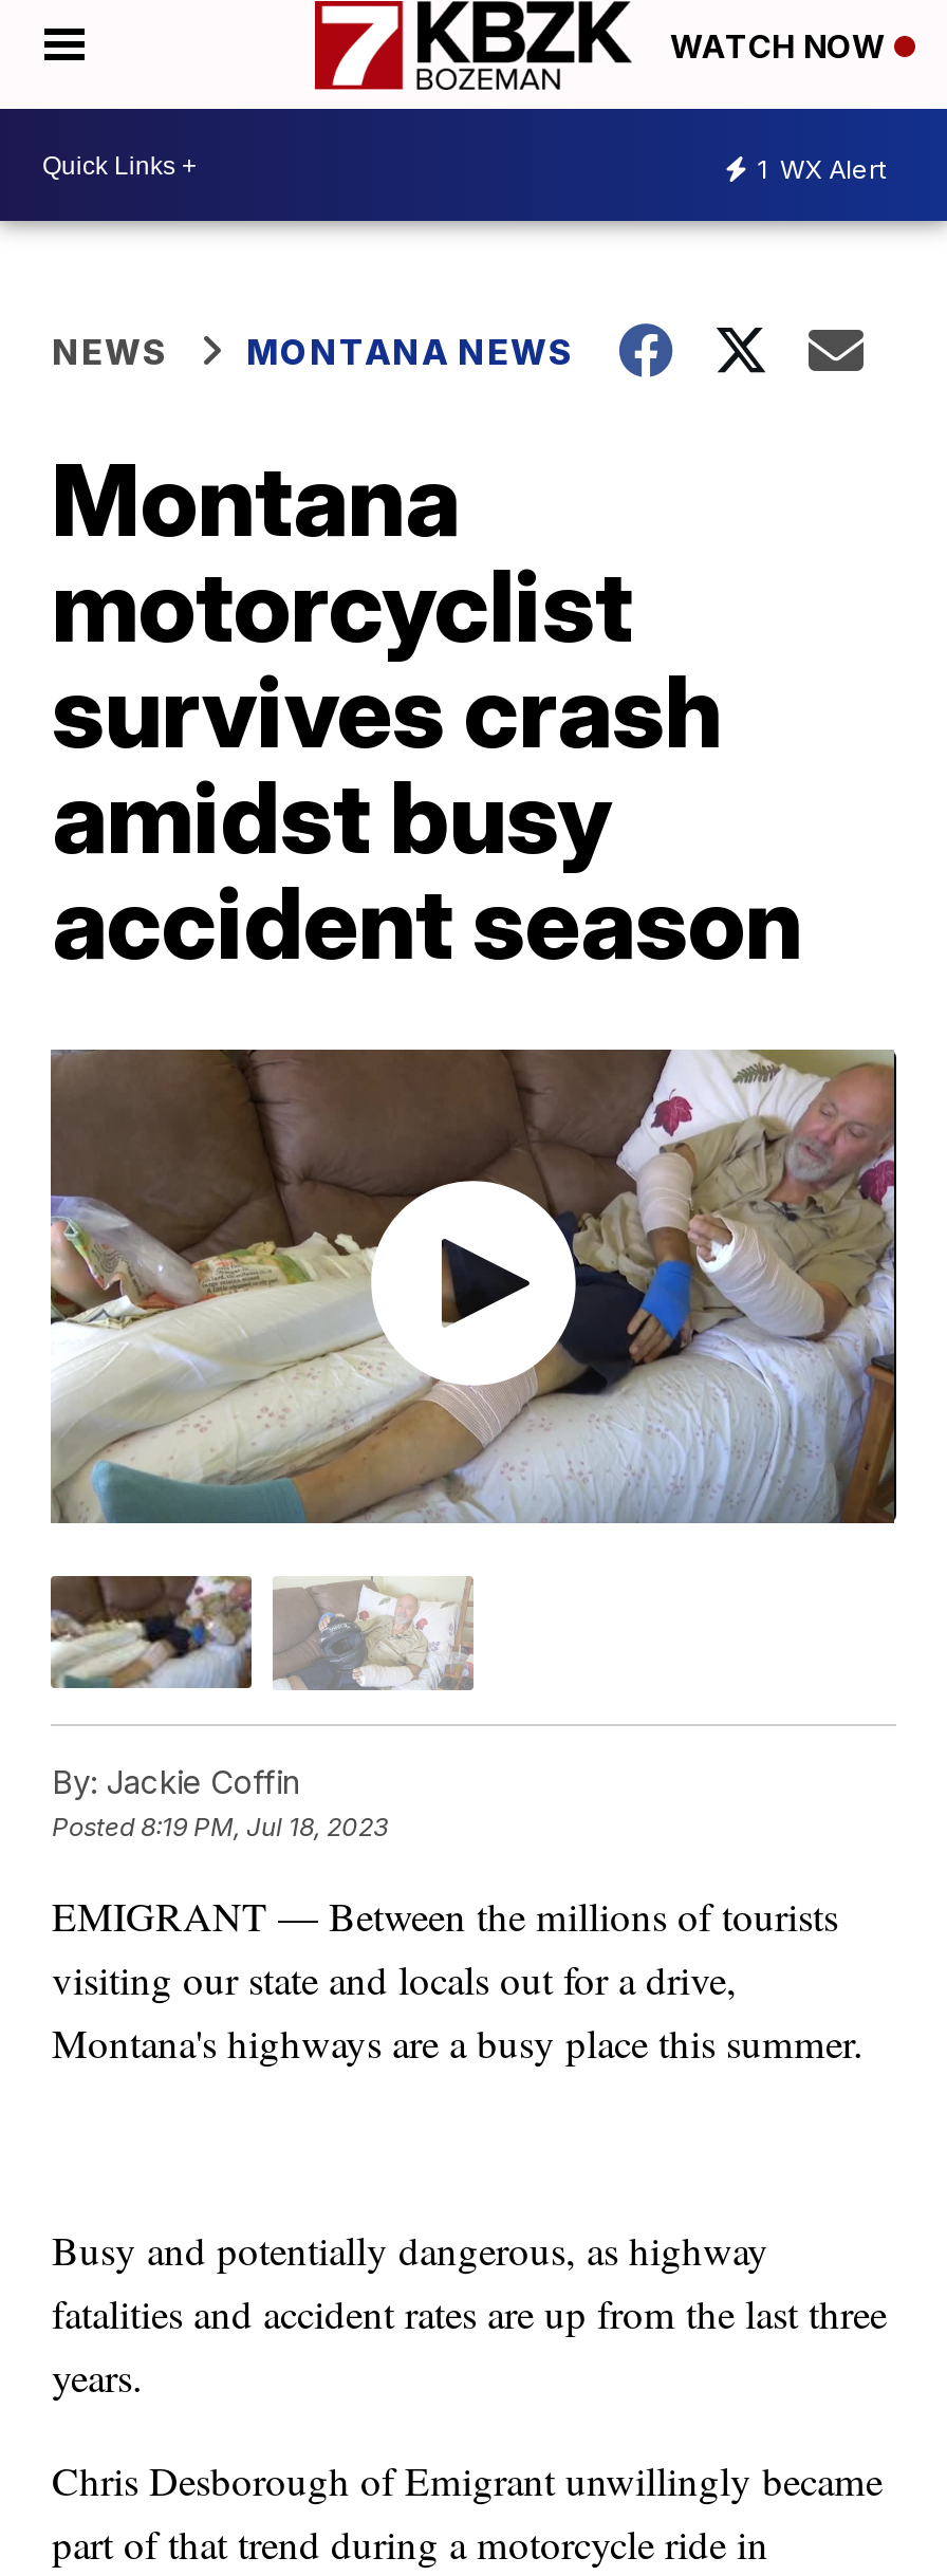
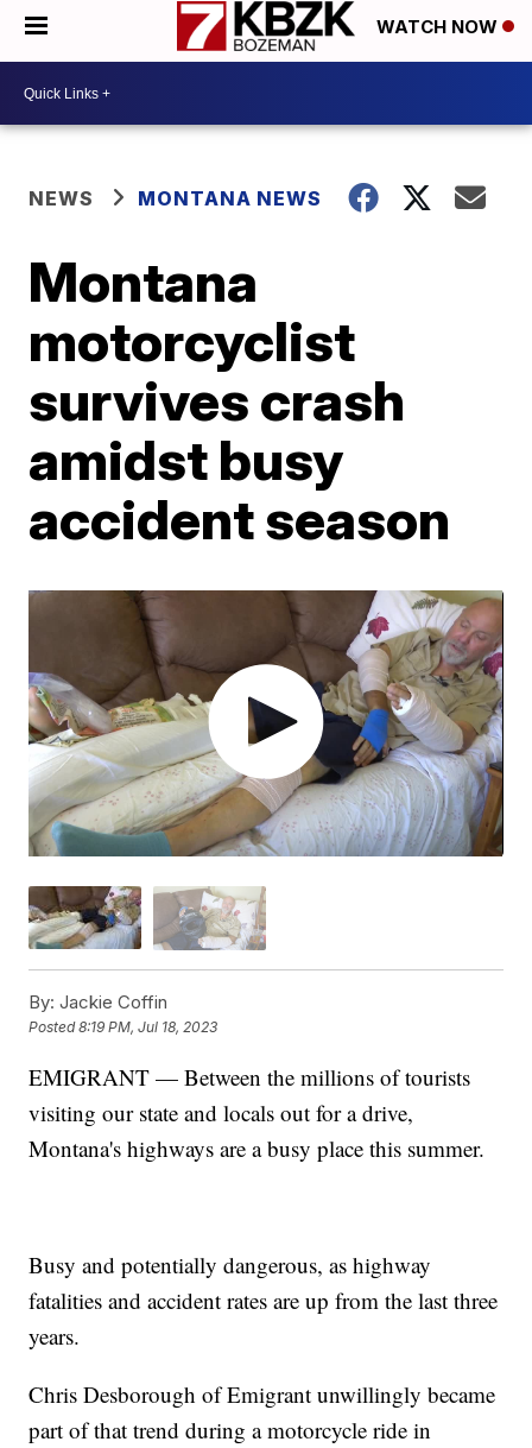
[757,152,886,184] 1 WX Alert -> none

